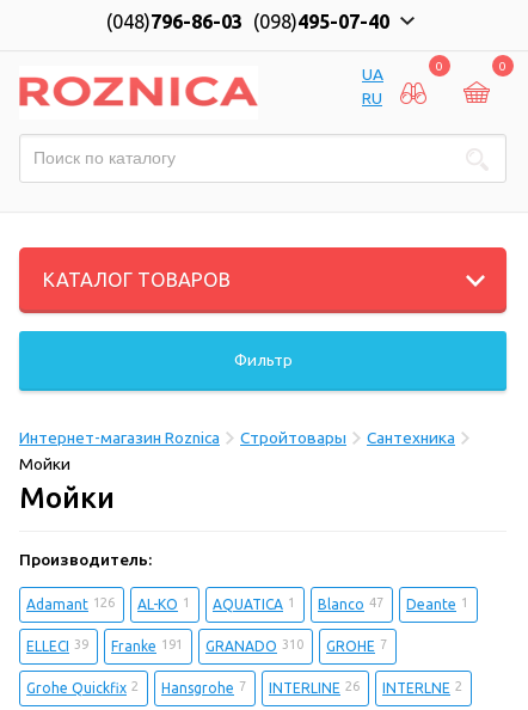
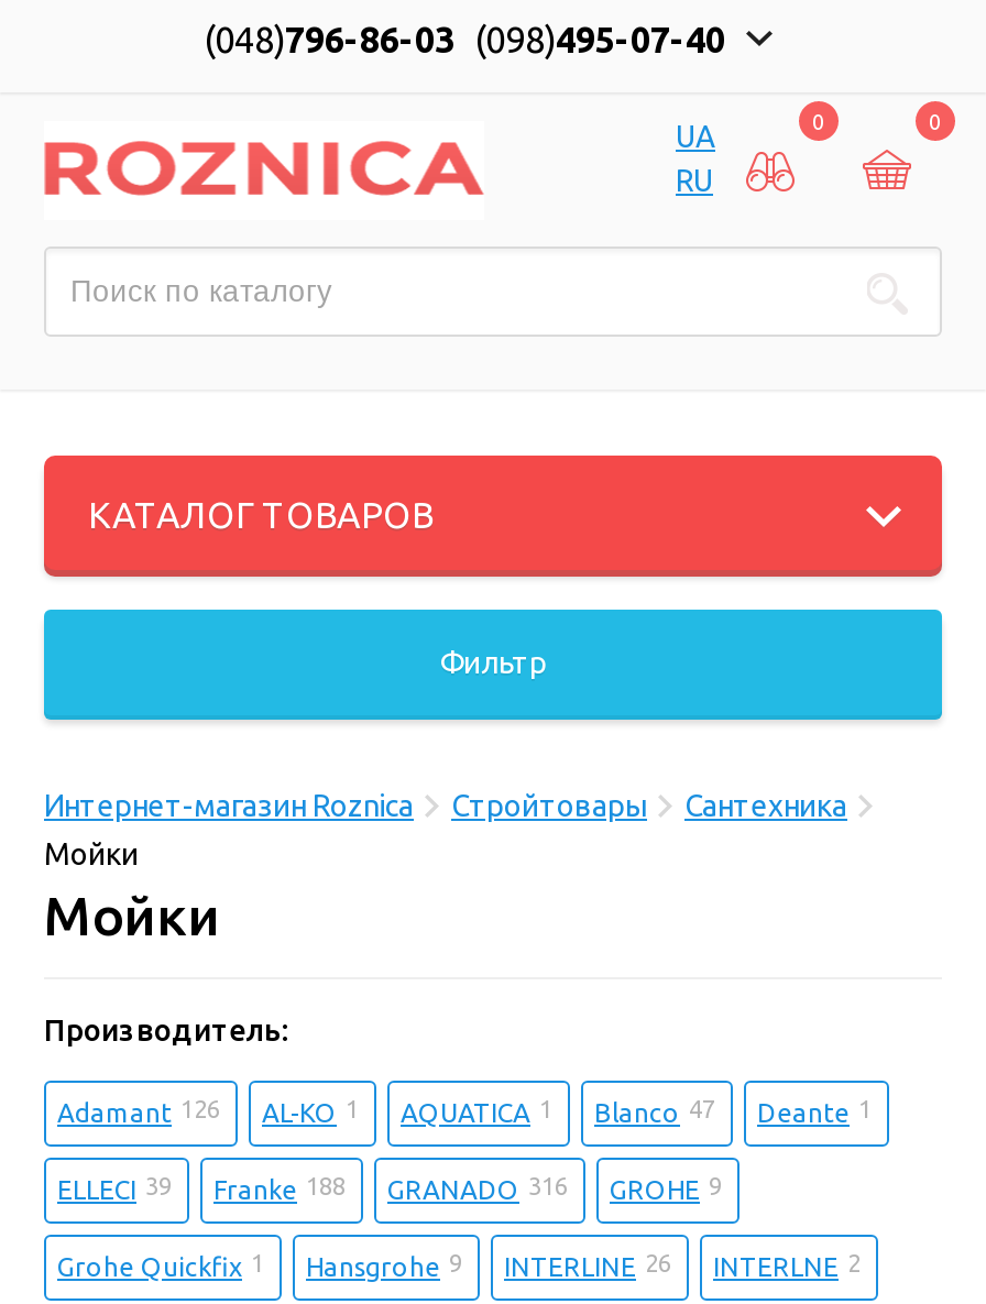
[111,637,183,654] Franke 191 -> [213,1173,346,1204] Franke 188
[205,637,303,654] GRANADO 310 -> [387,1173,568,1204] GRANADO 316
[326,637,387,654] GROHE 7 -> [610,1173,722,1204] GROHE 9
[26,679,139,696] Grohe Quickfix 2 -> [57,1250,264,1281] Grohe Quickfix 1
[161,679,246,696] Hansgrohe 7 -> [306,1250,462,1281] Hansgrohe 9

